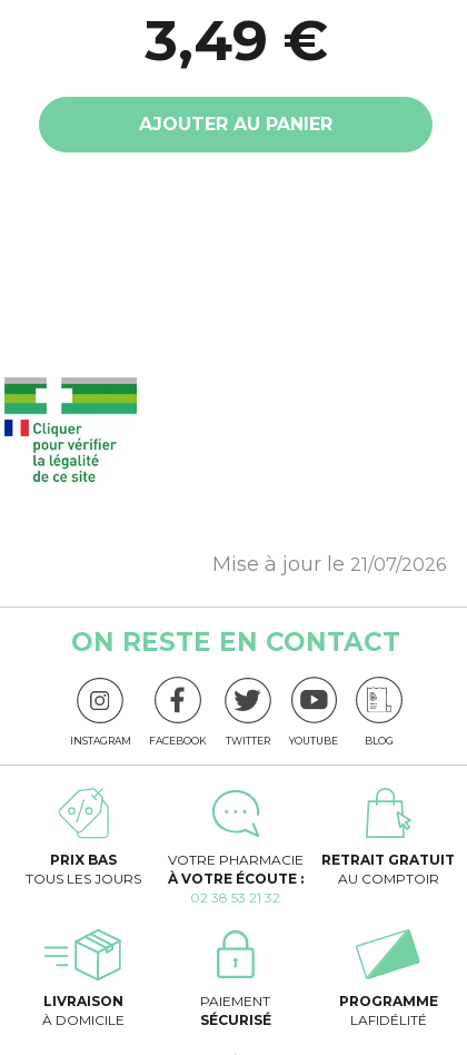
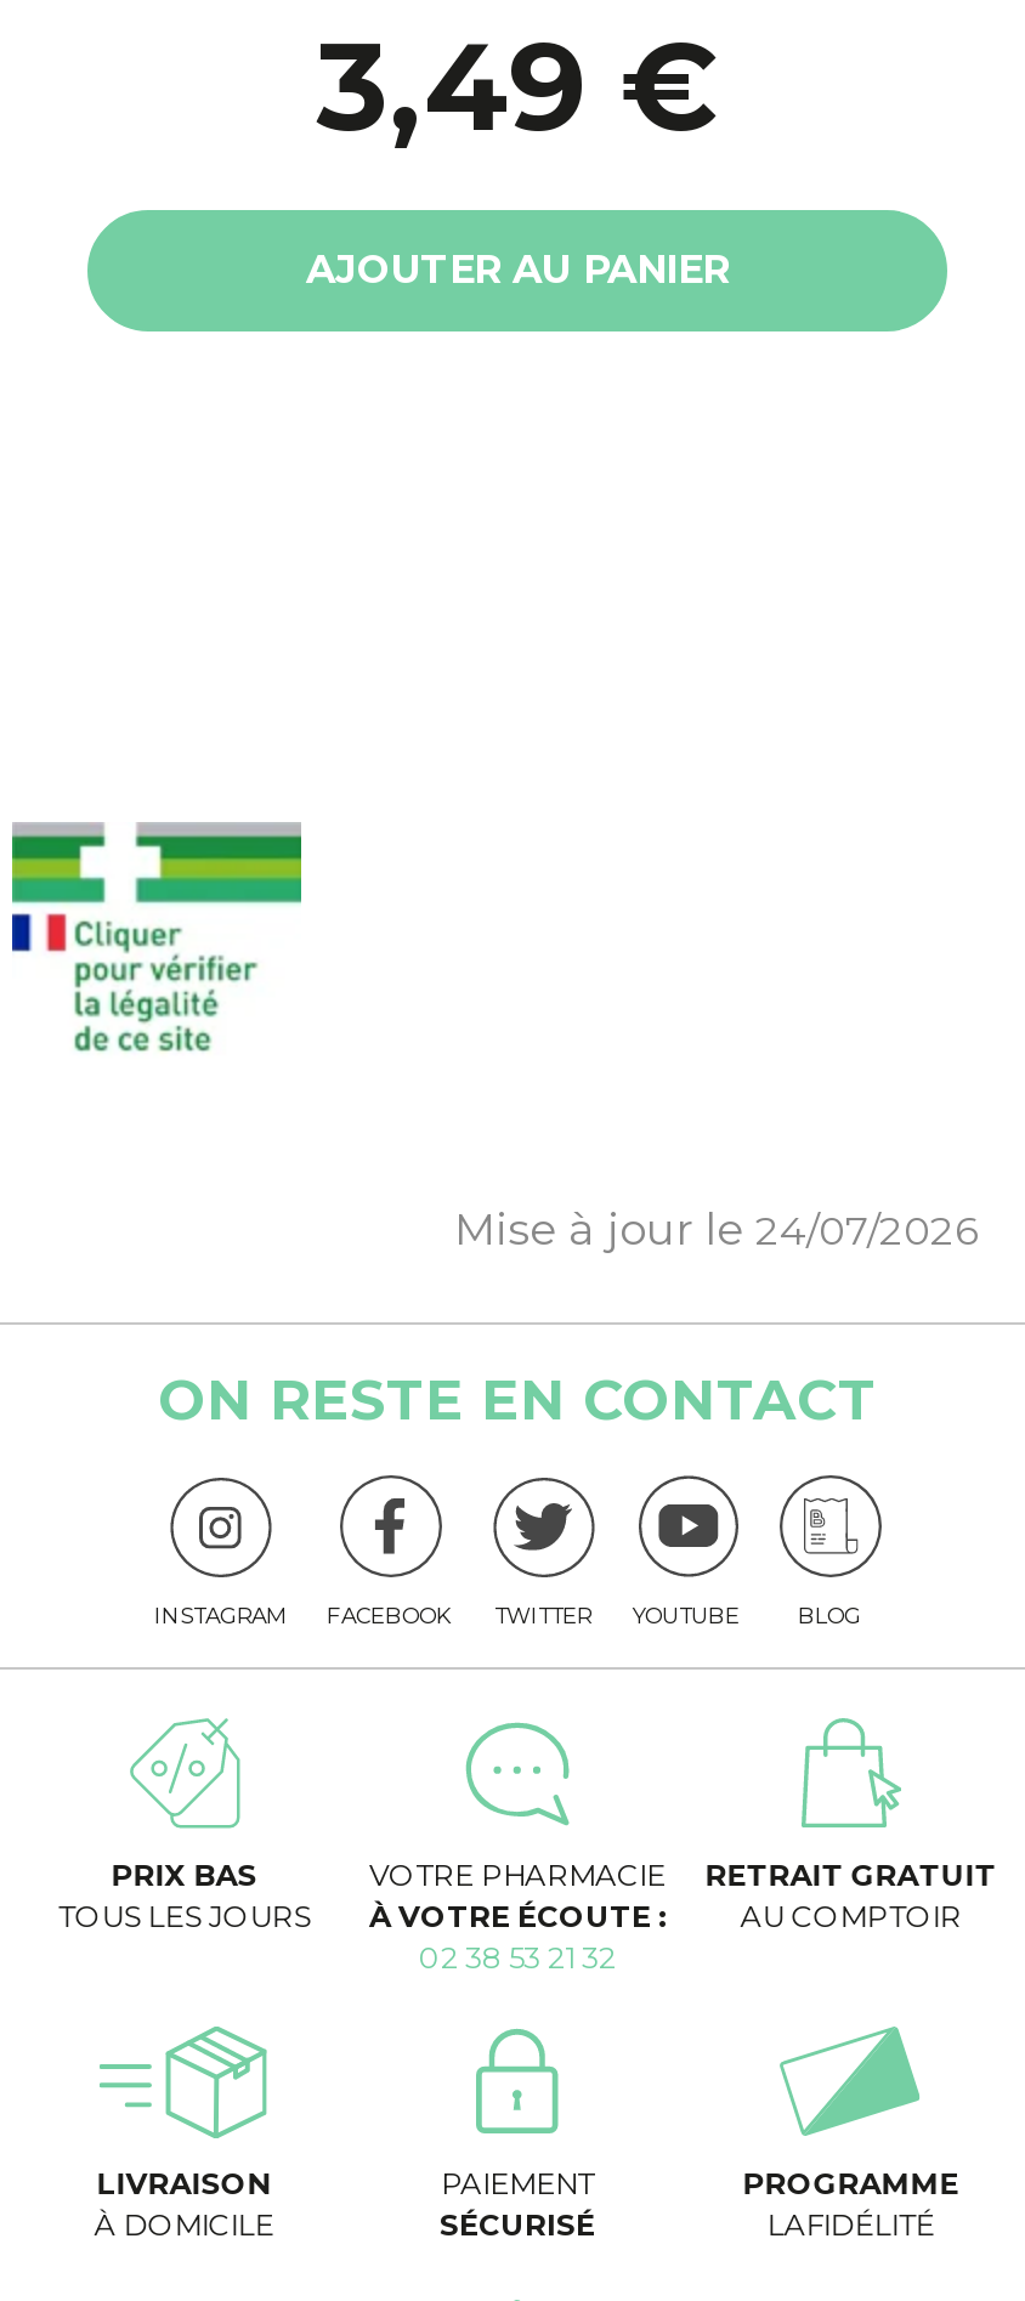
[212,551,446,576] Mise à jour le 21/07/2026 -> [454,1202,976,1256] Mise à jour le 24/07/2026

